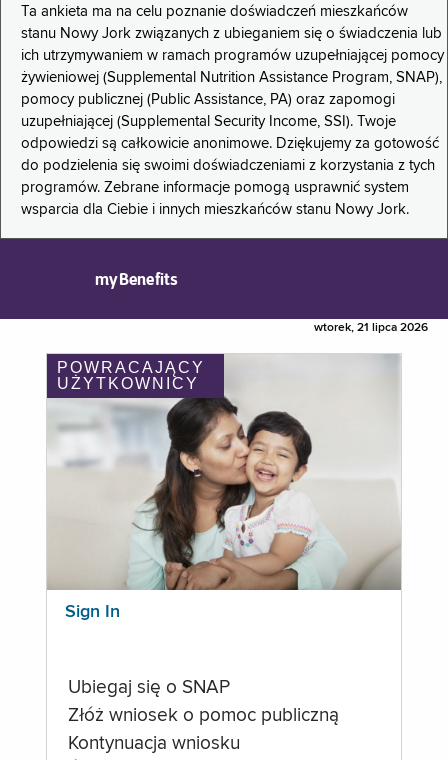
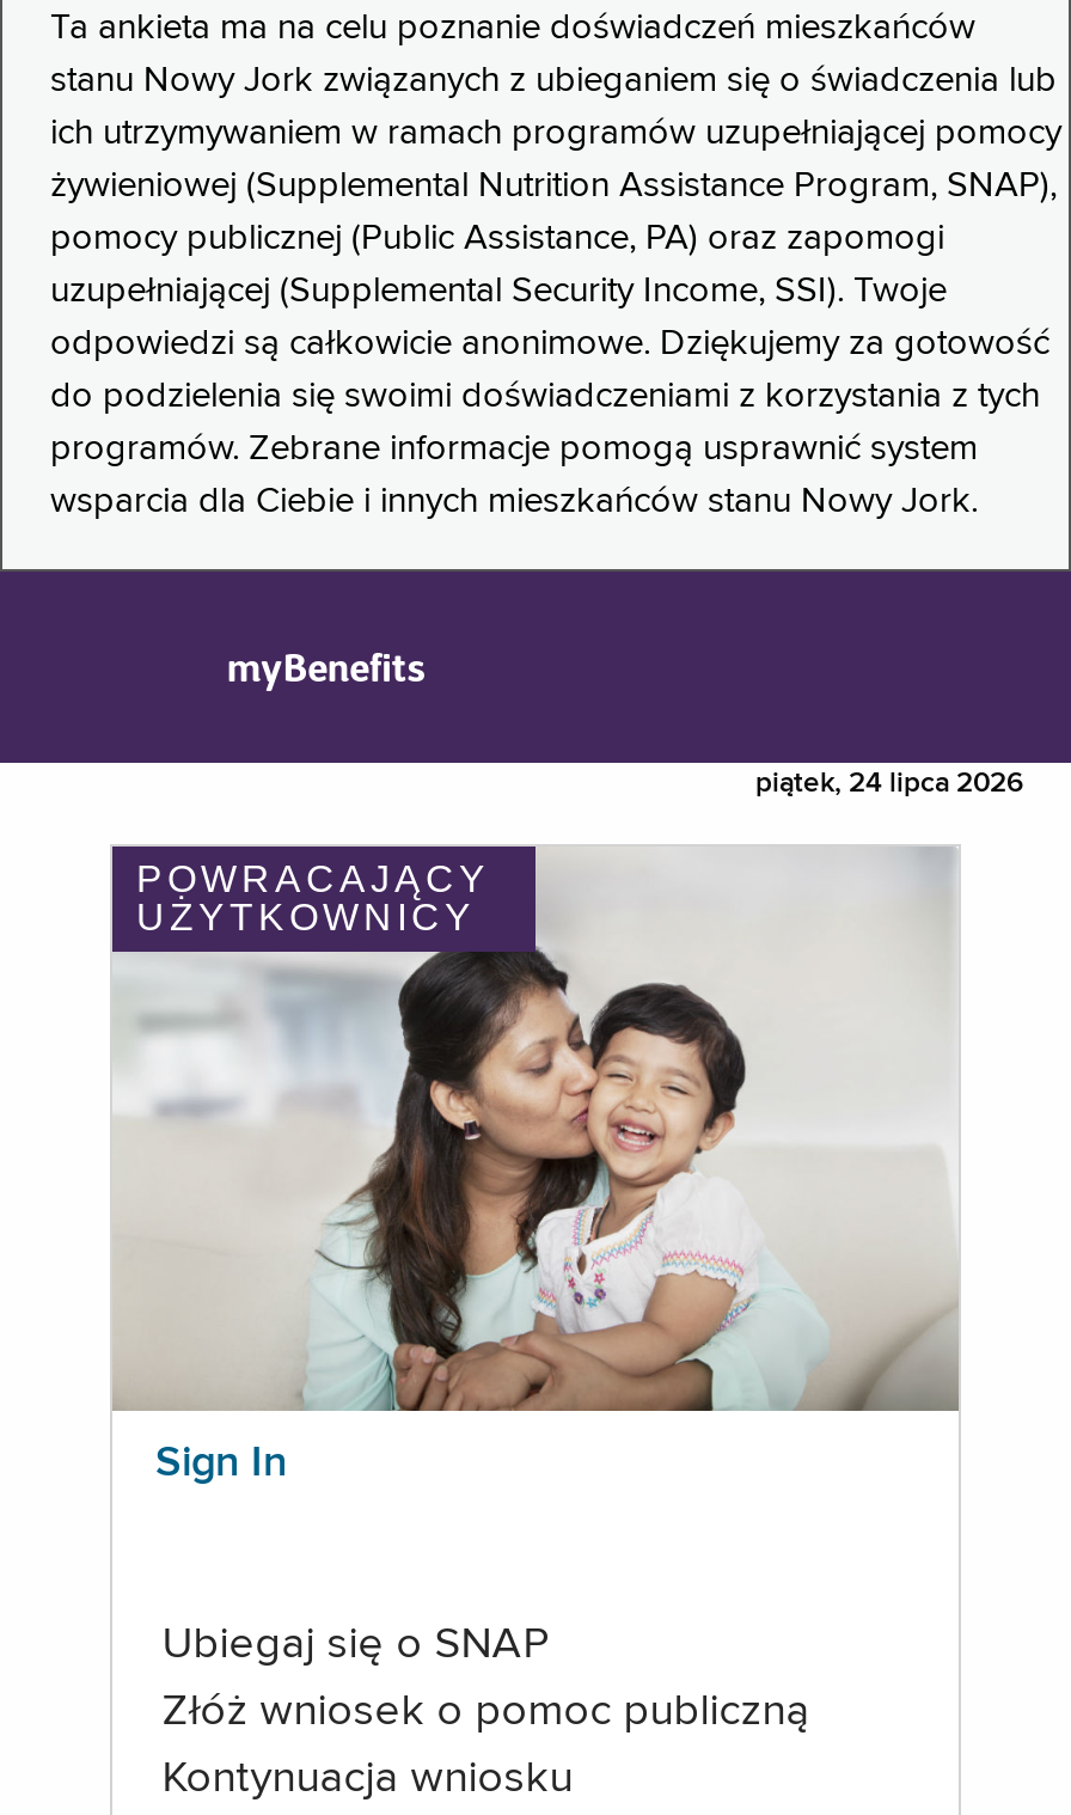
[314,322,428,334] wtorek, 21 lipca 2026 -> [755,770,1023,799] piątek, 24 lipca 2026

